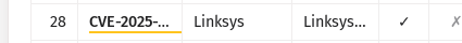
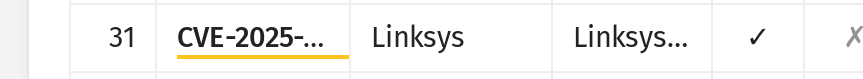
[50,13,66,31] 28 -> [109,21,135,55] 31

